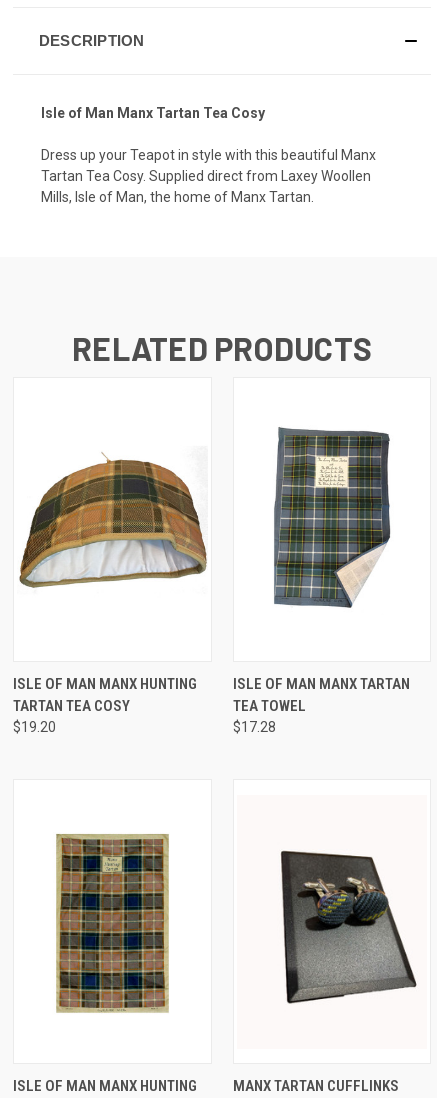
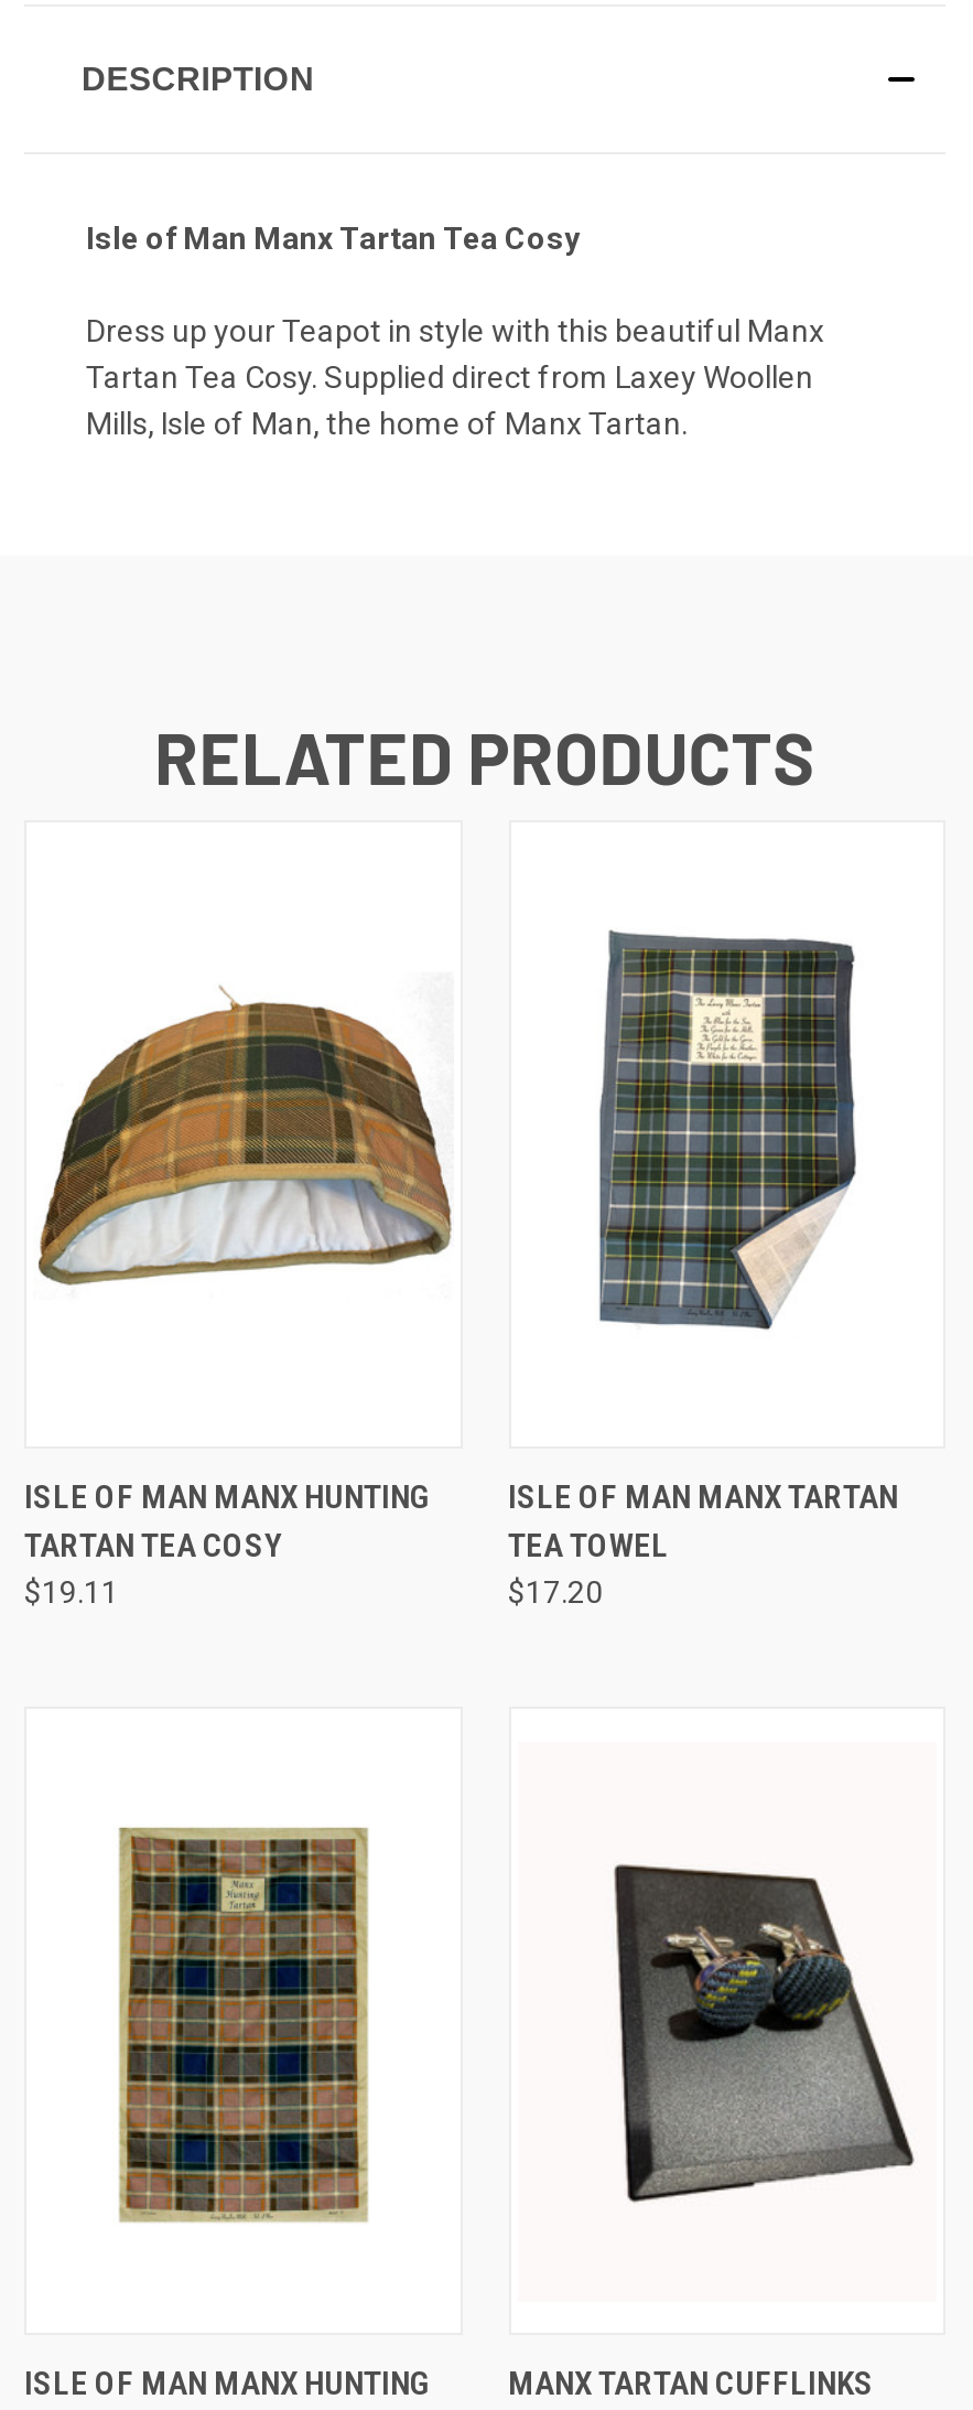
[13,719,56,735] $19.20 -> [24,1575,119,1611] $19.11
[232,719,275,735] $17.28 -> [508,1575,603,1611] $17.20

